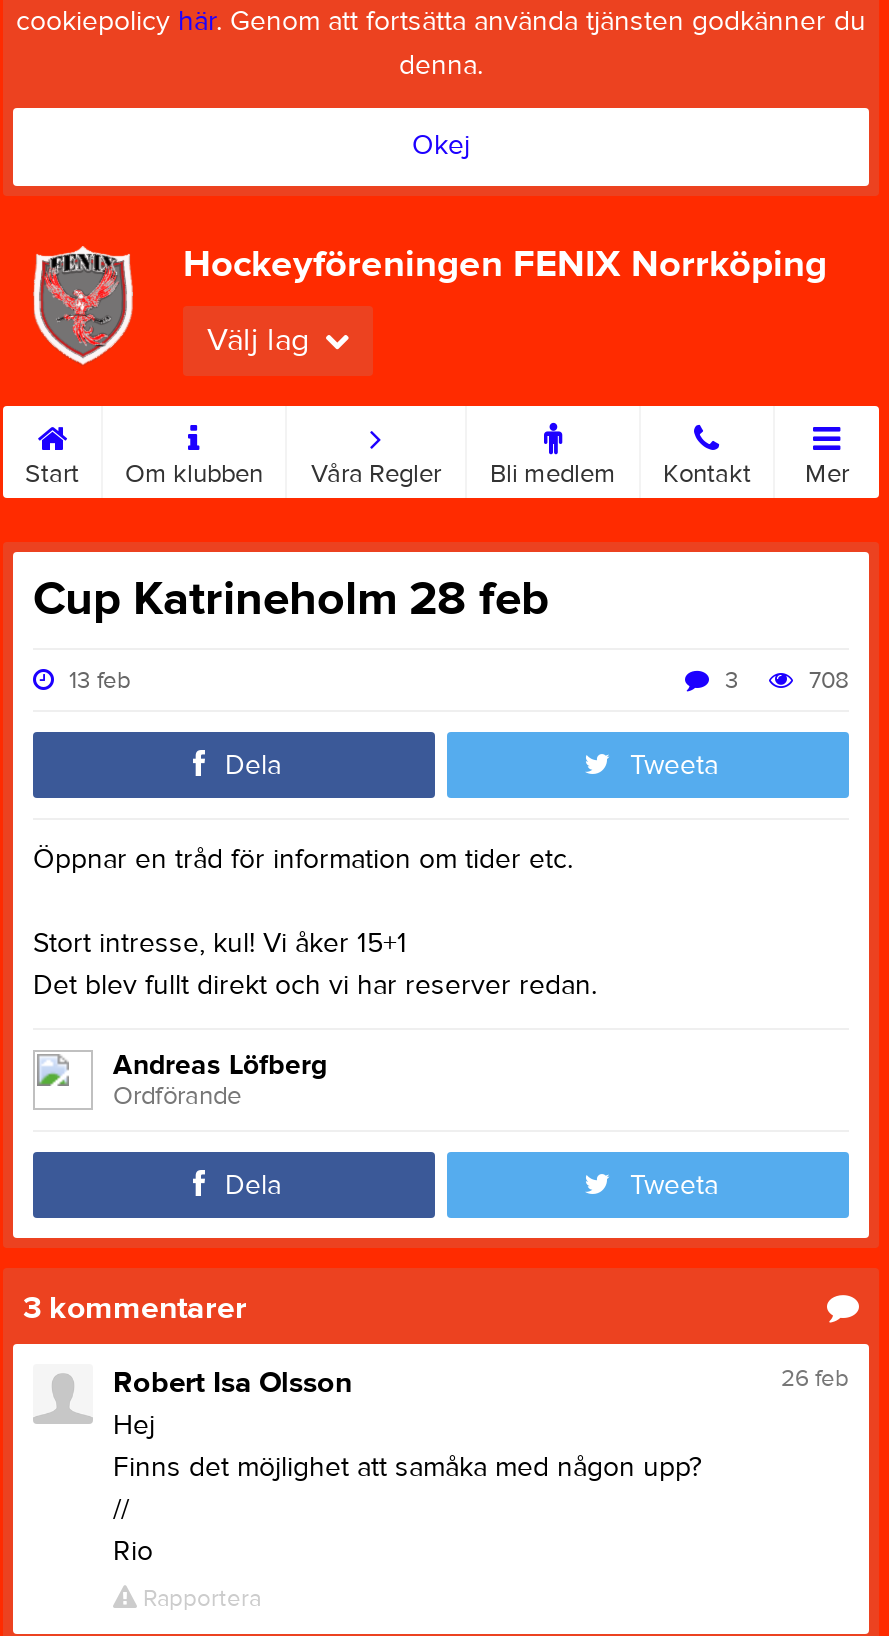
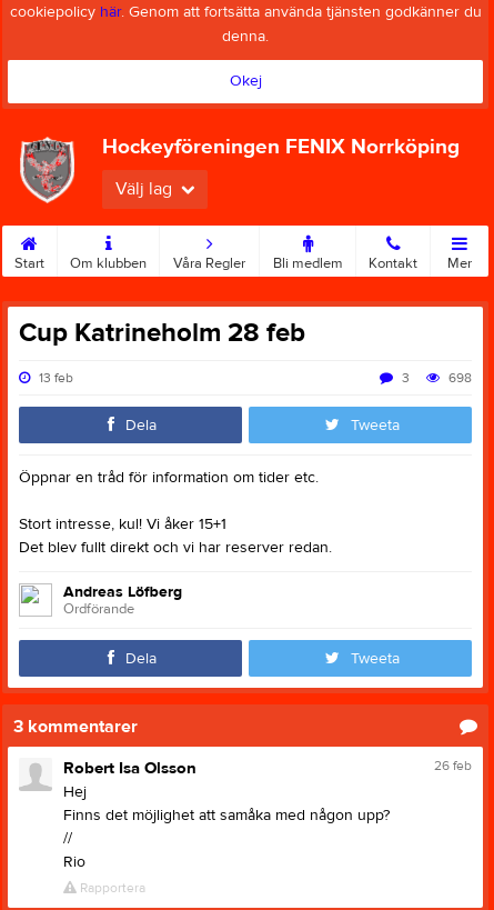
[719,664,849,696] 3 708 -> [399,369,472,387] 3 698

